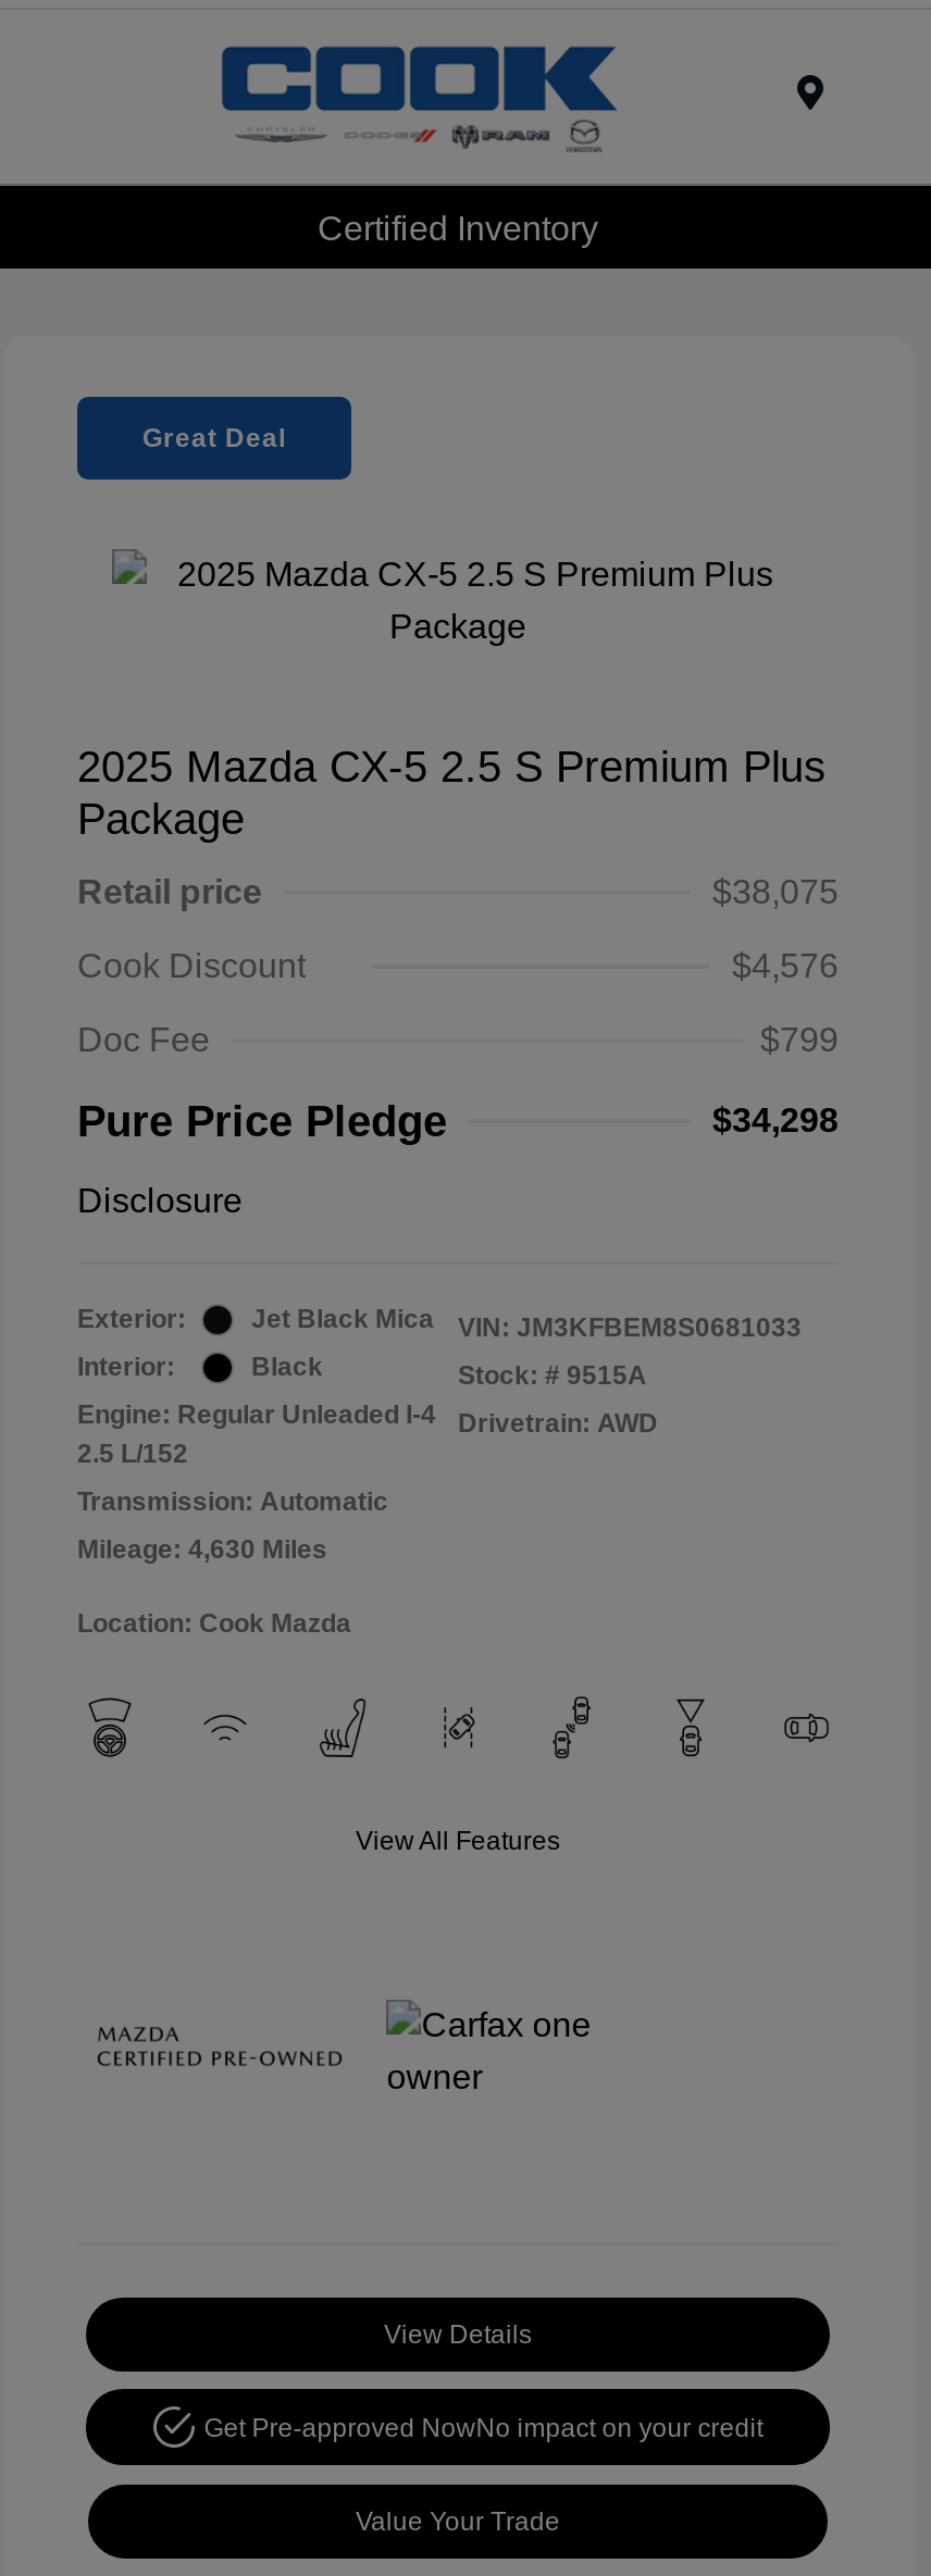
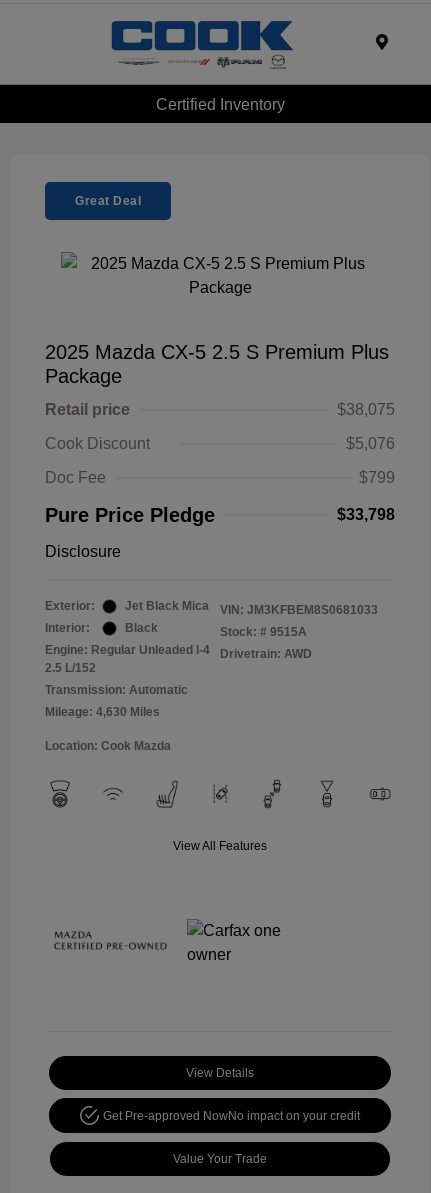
[732,948,839,985] $4,576 -> [346,435,395,452] $5,076
[712,1102,839,1139] $34,298 -> [337,506,395,523] $33,798

